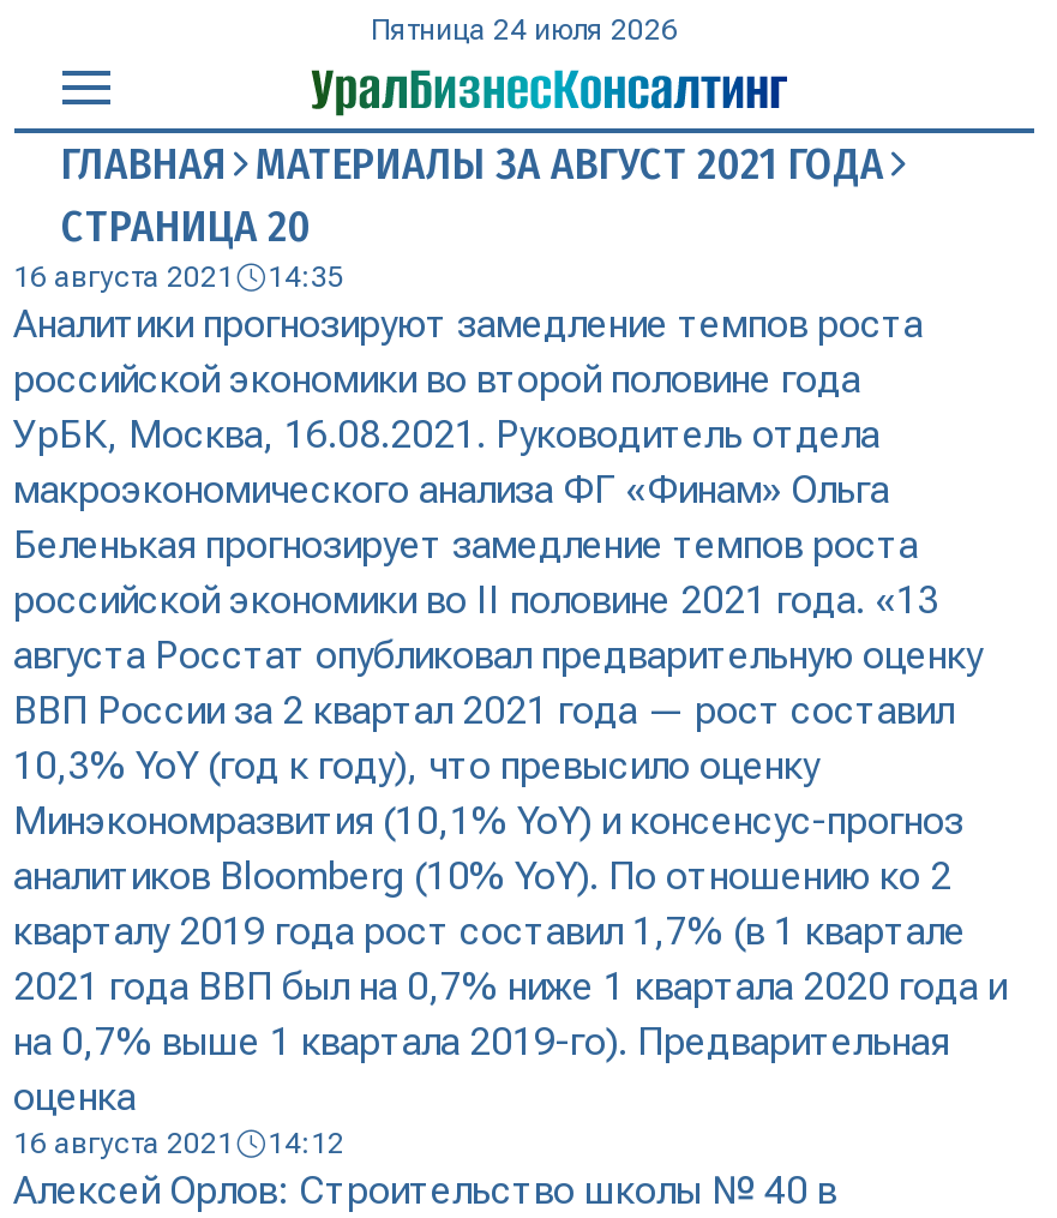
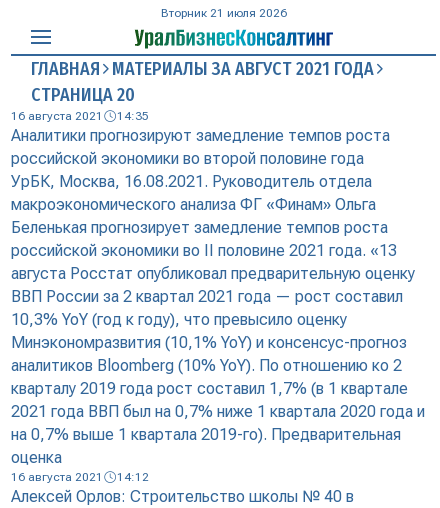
[370,13,677,47] Пятница 24 июля 2026 -> [160,6,286,20] Вторник 21 июля 2026

